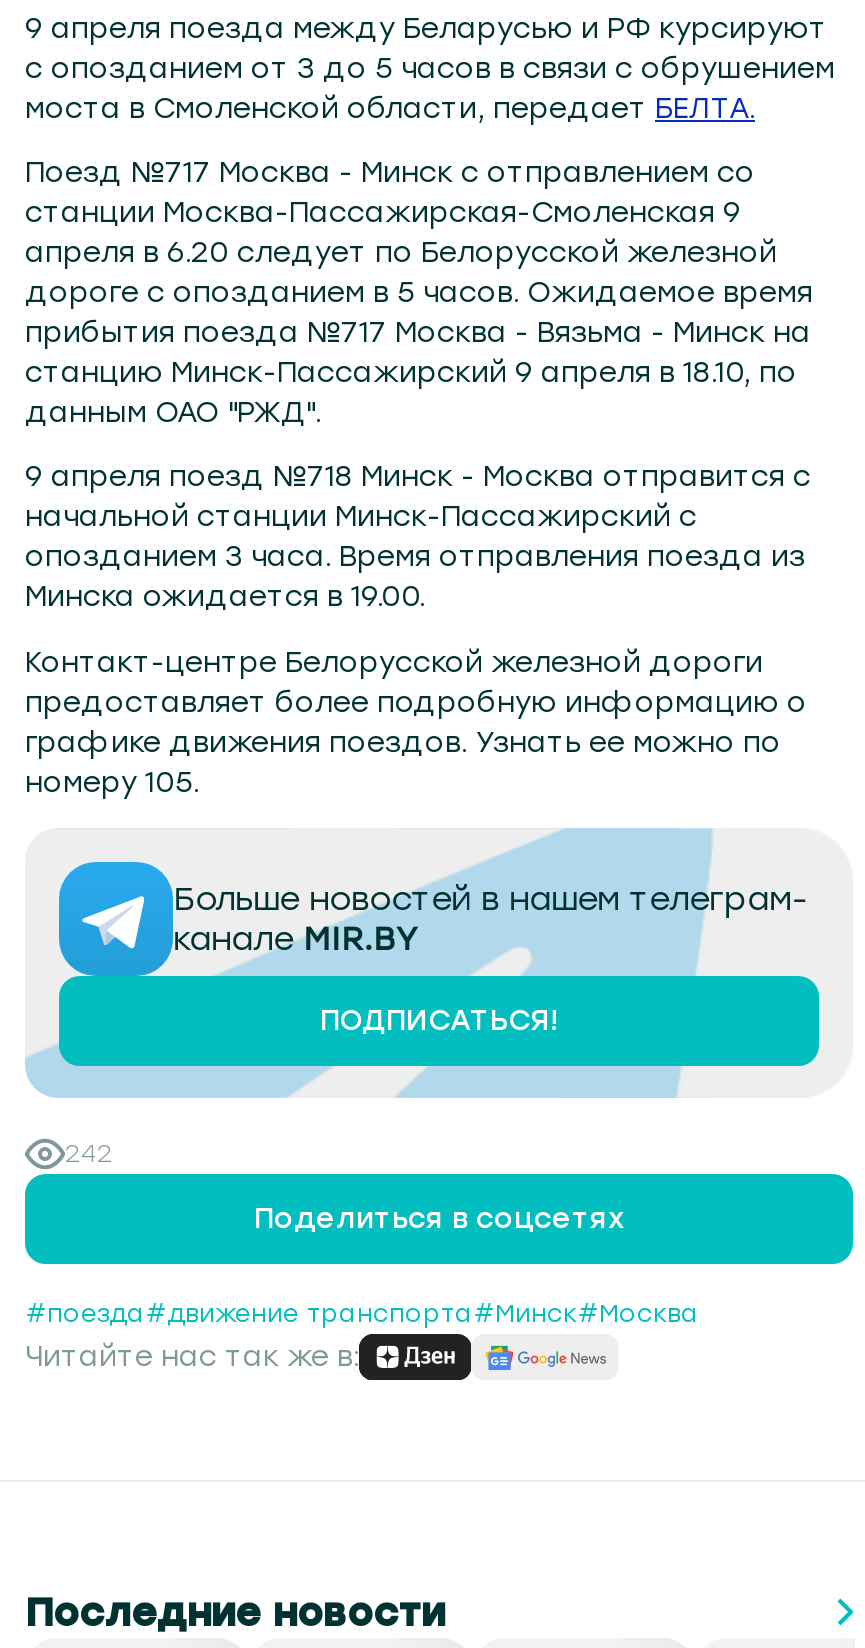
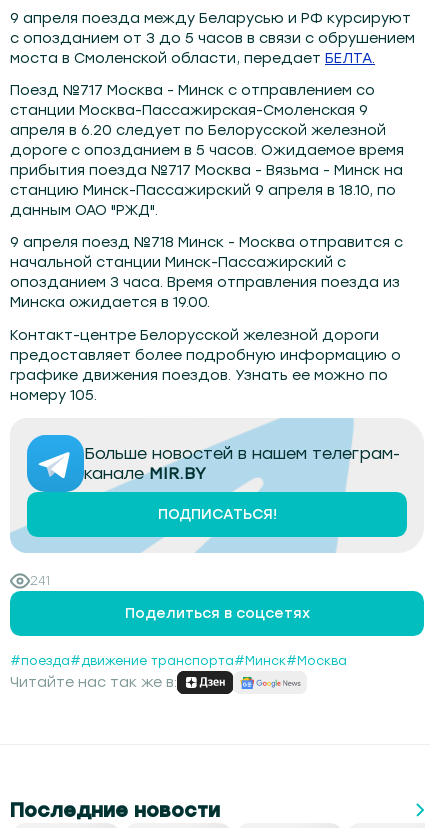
[65,1138,113,1168] 242 -> [30,573,50,588] 241

